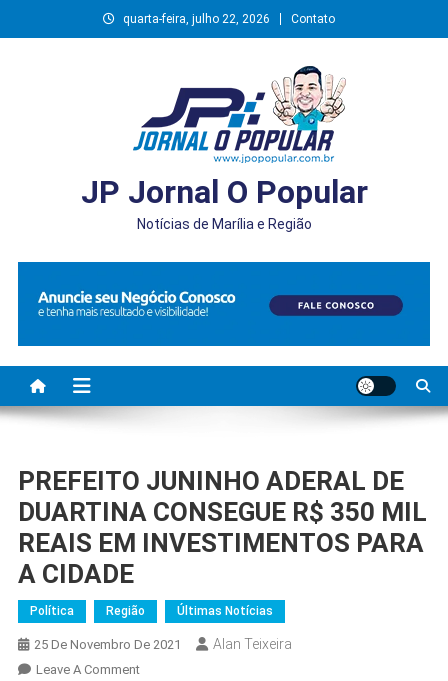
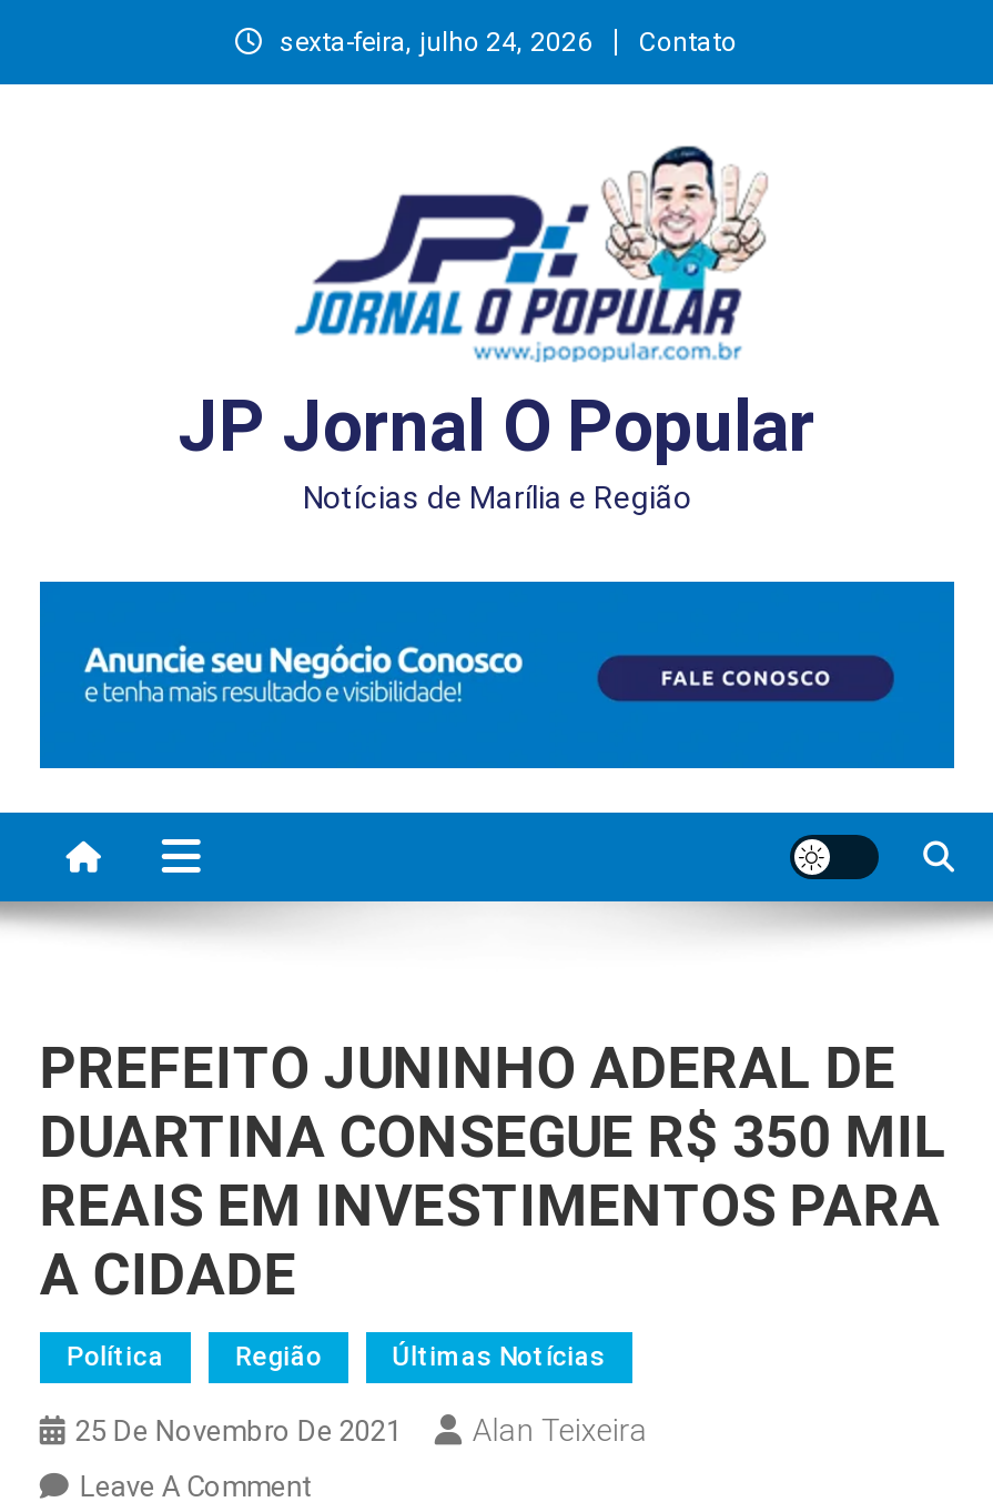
[123,12,270,26] quarta-feira, julho 22, 2026 -> [280,27,592,58] sexta-feira, julho 24, 2026

